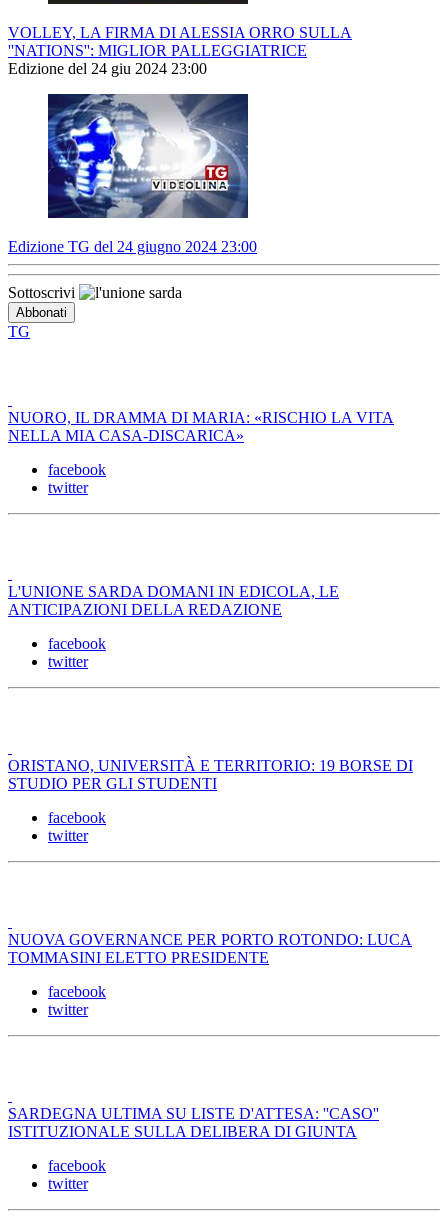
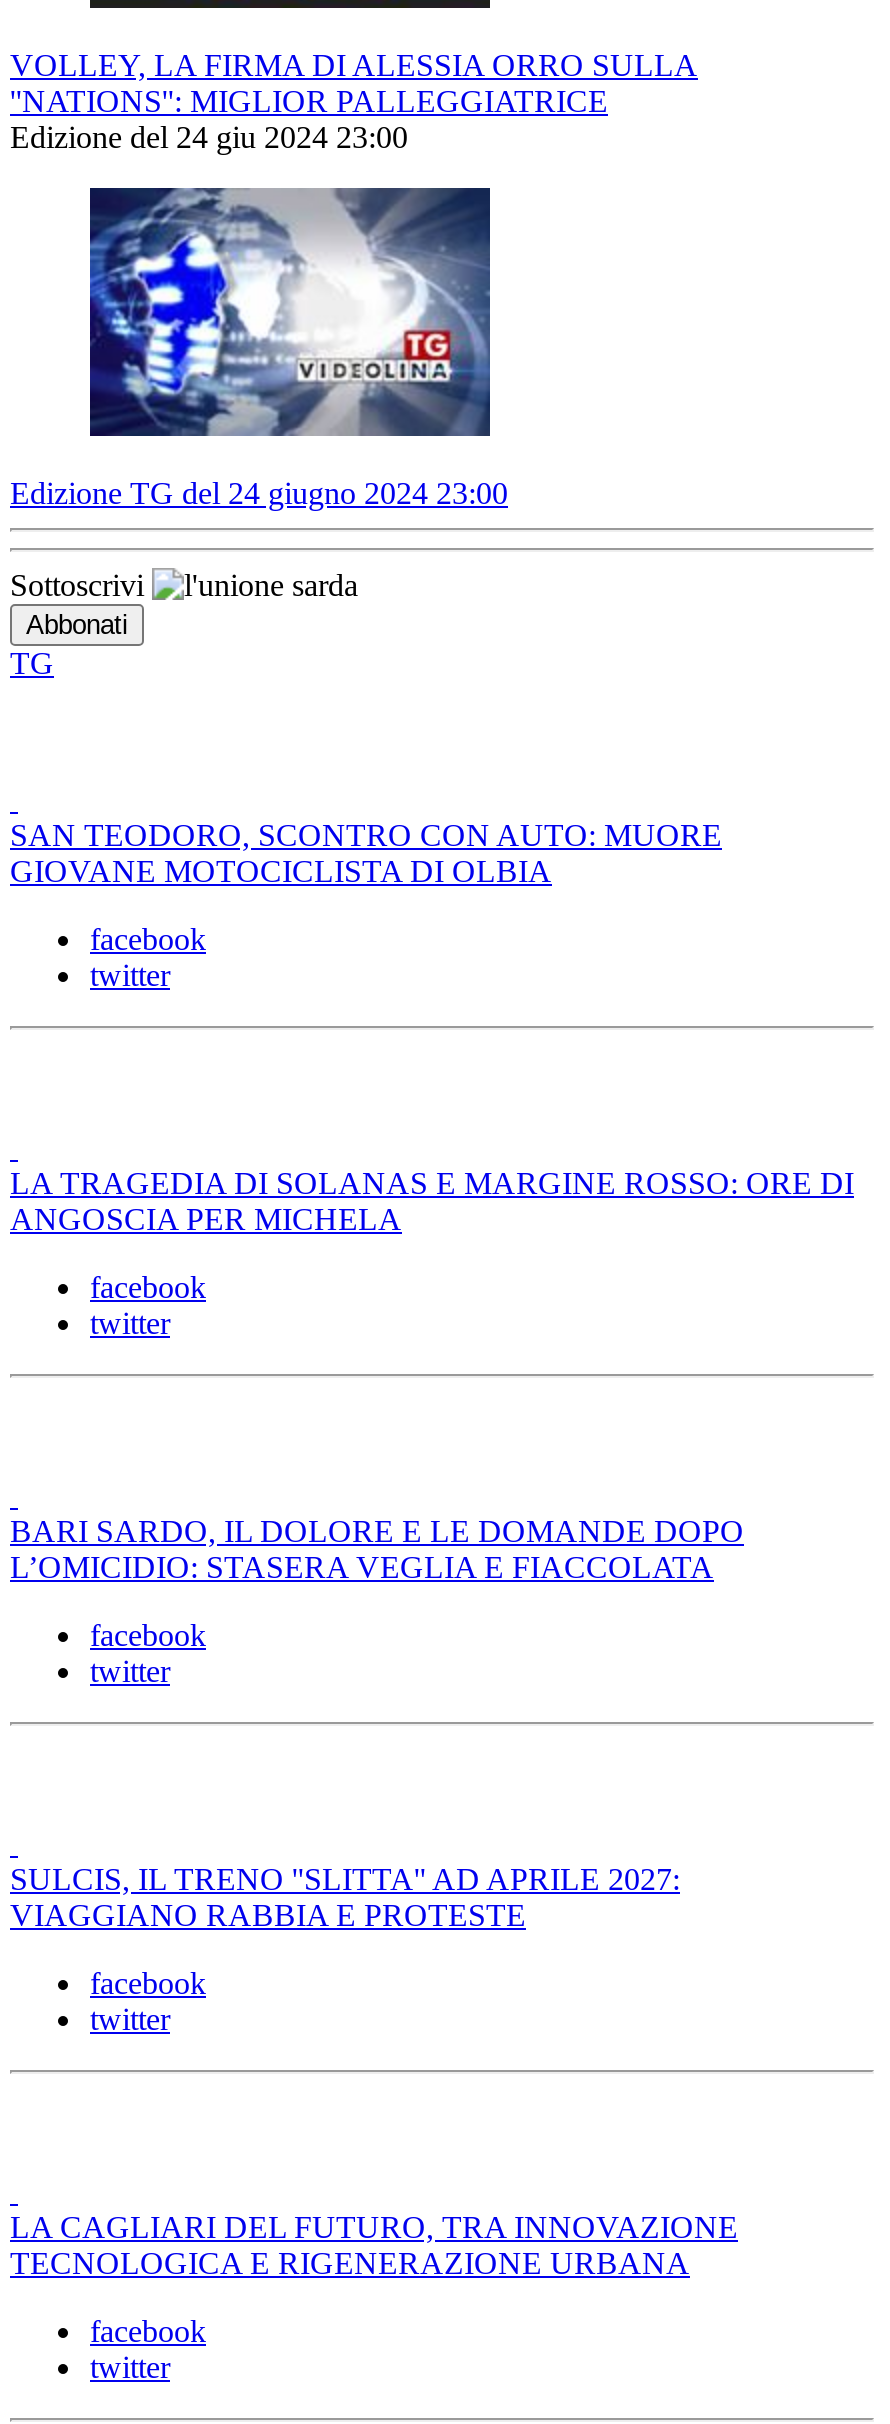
[8,409,394,444] NUORO, IL DRAMMA DI MARIA: «RISCHIO LA VITA | NELLA MIA CASA-DISCARICA» -> [10,819,722,889] SAN TEODORO, SCONTRO CON AUTO: MUORE | GIOVANE MOTOCICLISTA DI OLBIA
[8,583,339,618] L'UNIONE SARDA DOMANI IN EDICOLA, LE | ANTICIPAZIONI DELLA REDAZIONE -> [10,1167,854,1237] LA TRAGEDIA DI SOLANAS E MARGINE ROSSO: ORE DI | ANGOSCIA PER MICHELA
[8,757,413,792] ORISTANO, UNIVERSITÀ E TERRITORIO: 19 BORSE DI | STUDIO PER GLI STUDENTI -> [10,1515,744,1585] BARI SARDO, IL DOLORE E LE DOMANDE DOPO | L’OMICIDIO: STASERA VEGLIA E FIACCOLATA
[8,931,412,966] NUOVA GOVERNANCE PER PORTO ROTONDO: LUCA | TOMMASINI ELETTO PRESIDENTE -> [10,1863,680,1933] SULCIS, IL TRENO ''SLITTA'' AD APRILE 2027: | VIAGGIANO RABBIA E PROTESTE
[8,1105,379,1140] SARDEGNA ULTIMA SU LISTE D'ATTESA: ''CASO'' | ISTITUZIONALE SULLA DELIBERA DI GIUNTA -> [10,2211,738,2281] LA CAGLIARI DEL FUTURO, TRA INNOVAZIONE | TECNOLOGICA E RIGENERAZIONE URBANA

